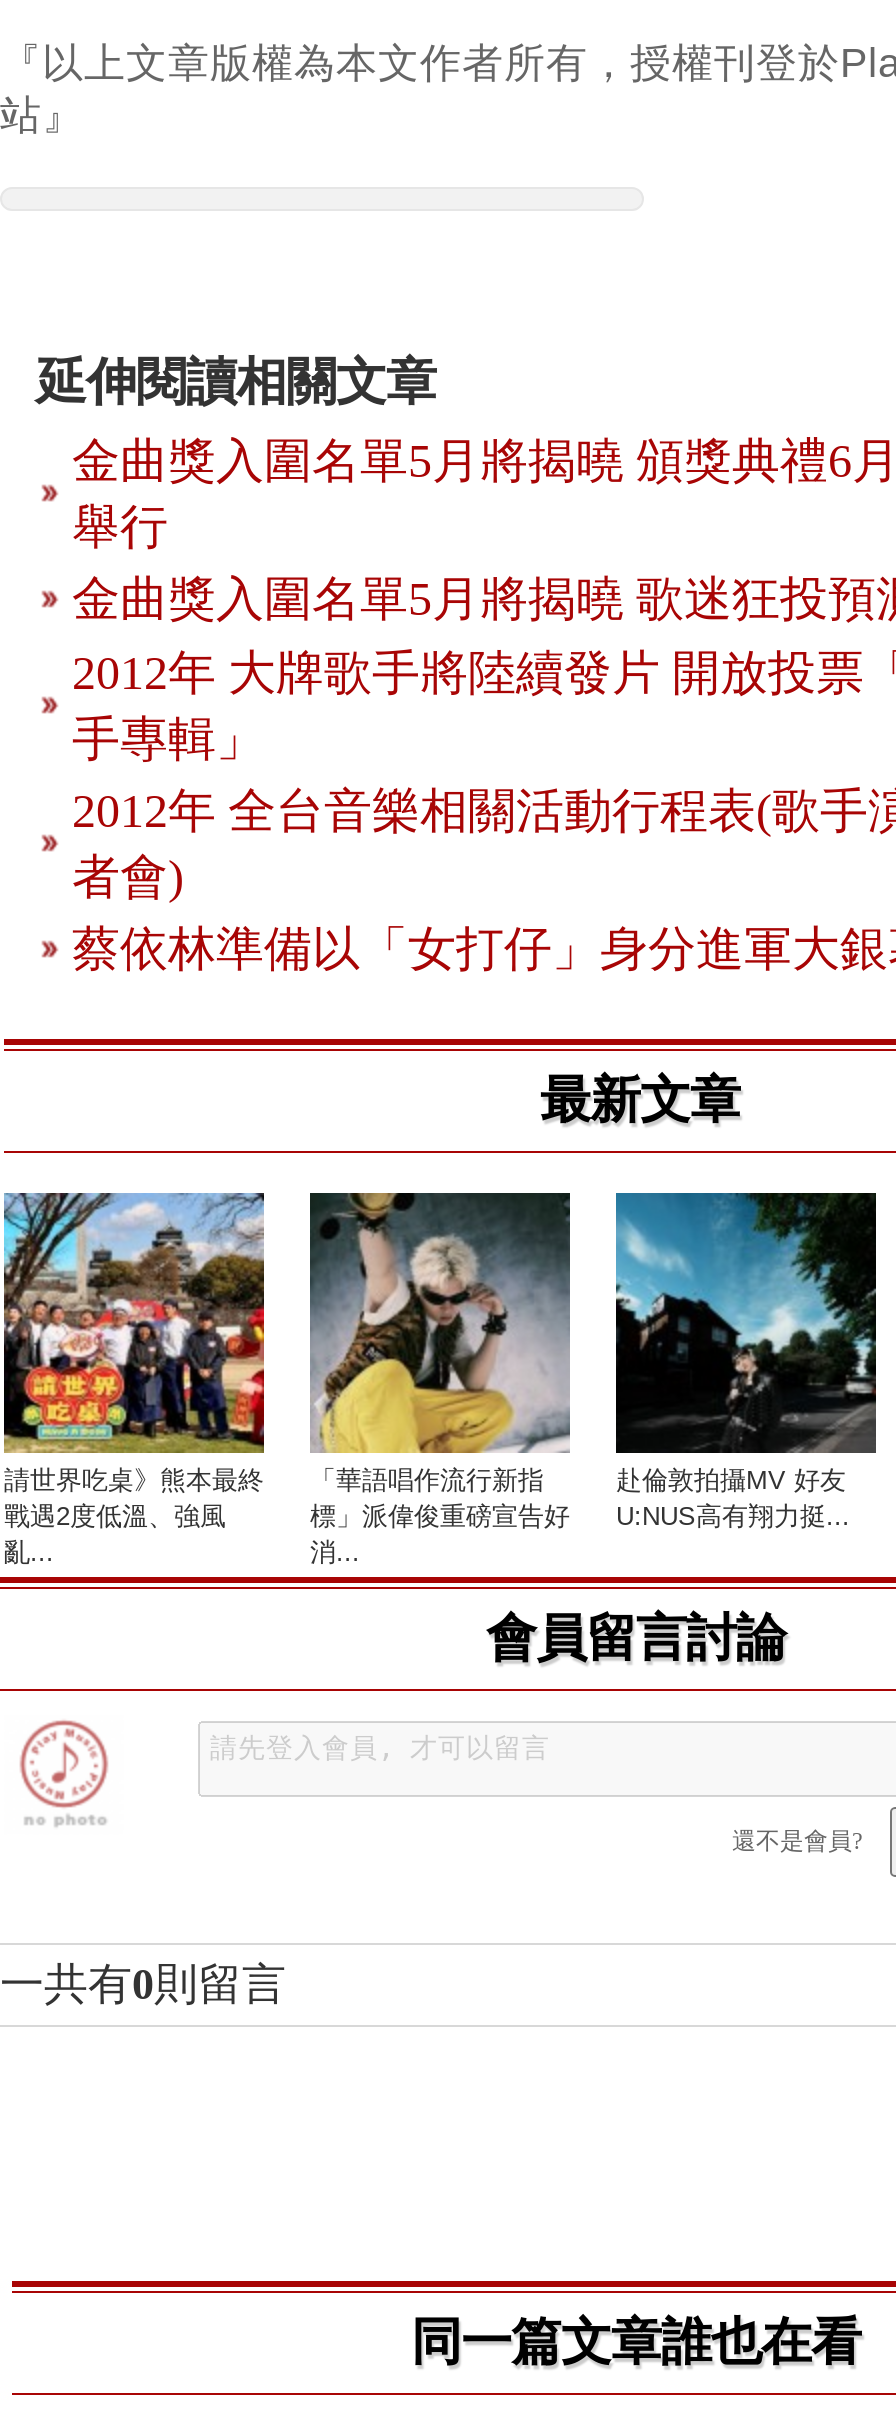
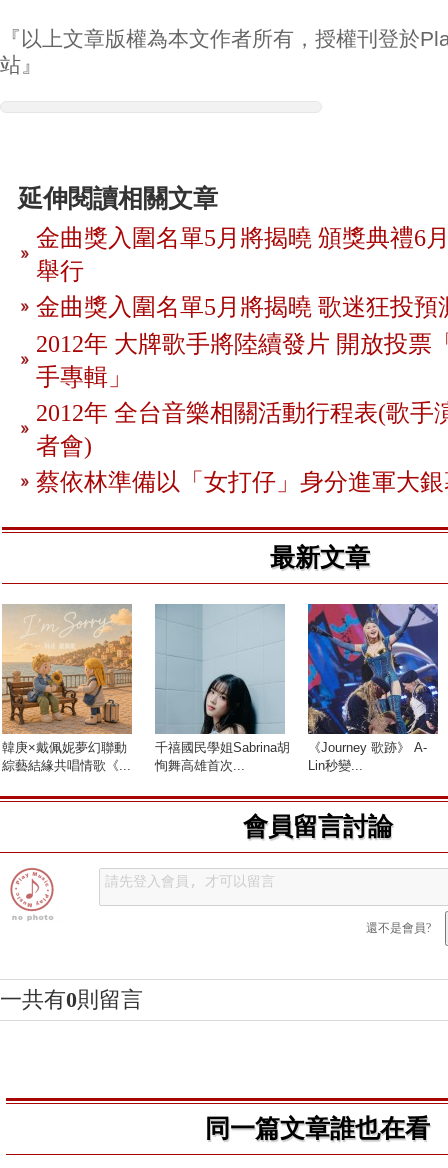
[4,1193,266,1566] [image] | 請世界吃桌》熊本最終 | 戰遇2度低溫、強風 | 亂... -> [2,604,133,772] [image] | 韓庚×戴佩妮夢幻聯動 | 綜藝結緣共唱情歌《...
[310,1191,570,1566] [image] | 「華語唱作流行新指 | 標」派偉俊重磅宣告好 | 消... -> [155,603,290,772] [image] | 千禧國民學姐Sabrina胡 | 恂舞高雄首次...
[614,1191,878,1530] [image] | 赴倫敦拍攝MV 好友 | U:NUS高有翔力挺... -> [307,603,439,772] [image] | 《Journey 歌跡》 A- | Lin秒變...

